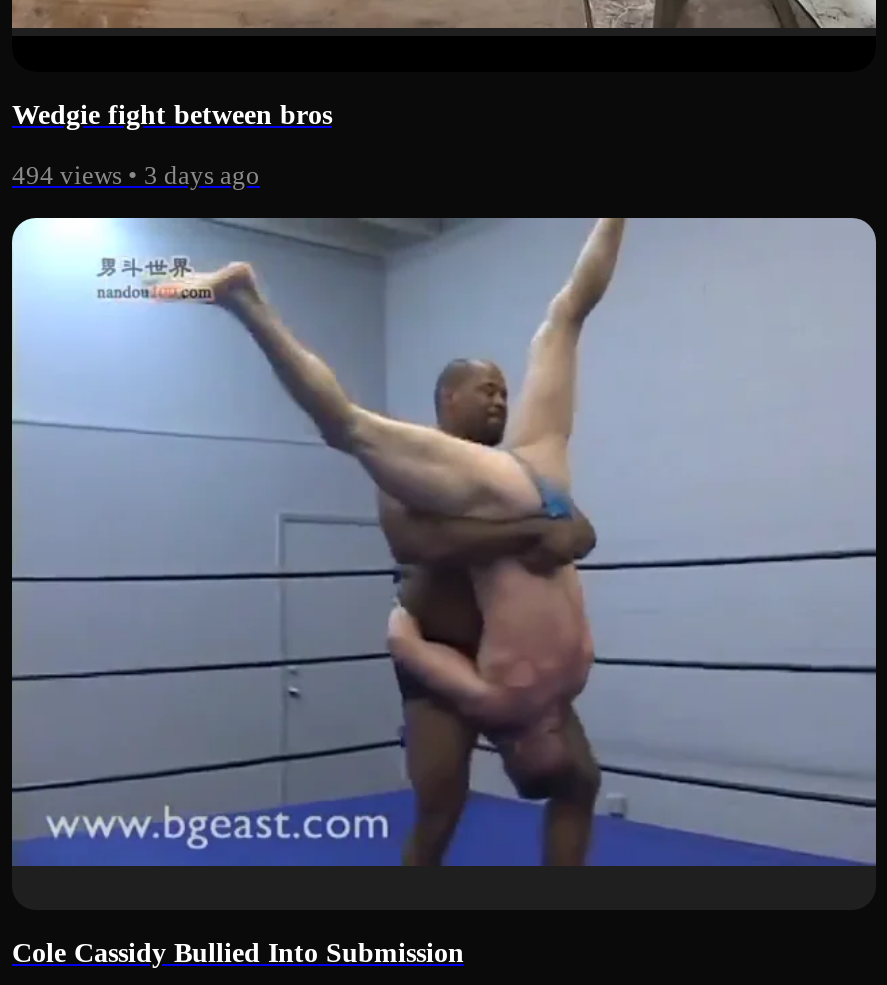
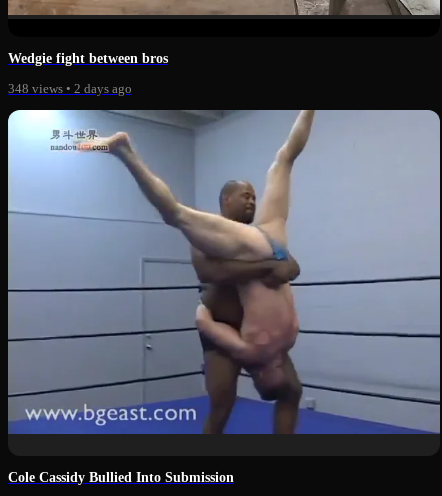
[12,161,260,191] 494 views • 3 days ago -> [8,80,132,95] 348 views • 2 days ago

